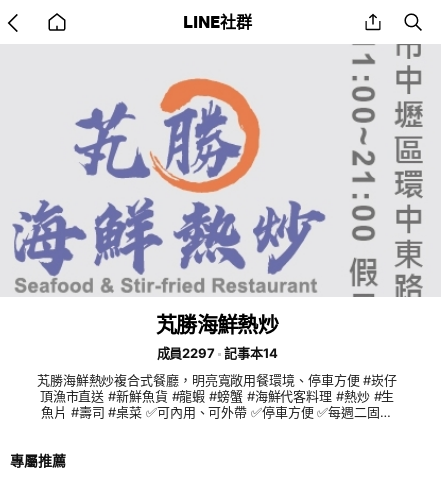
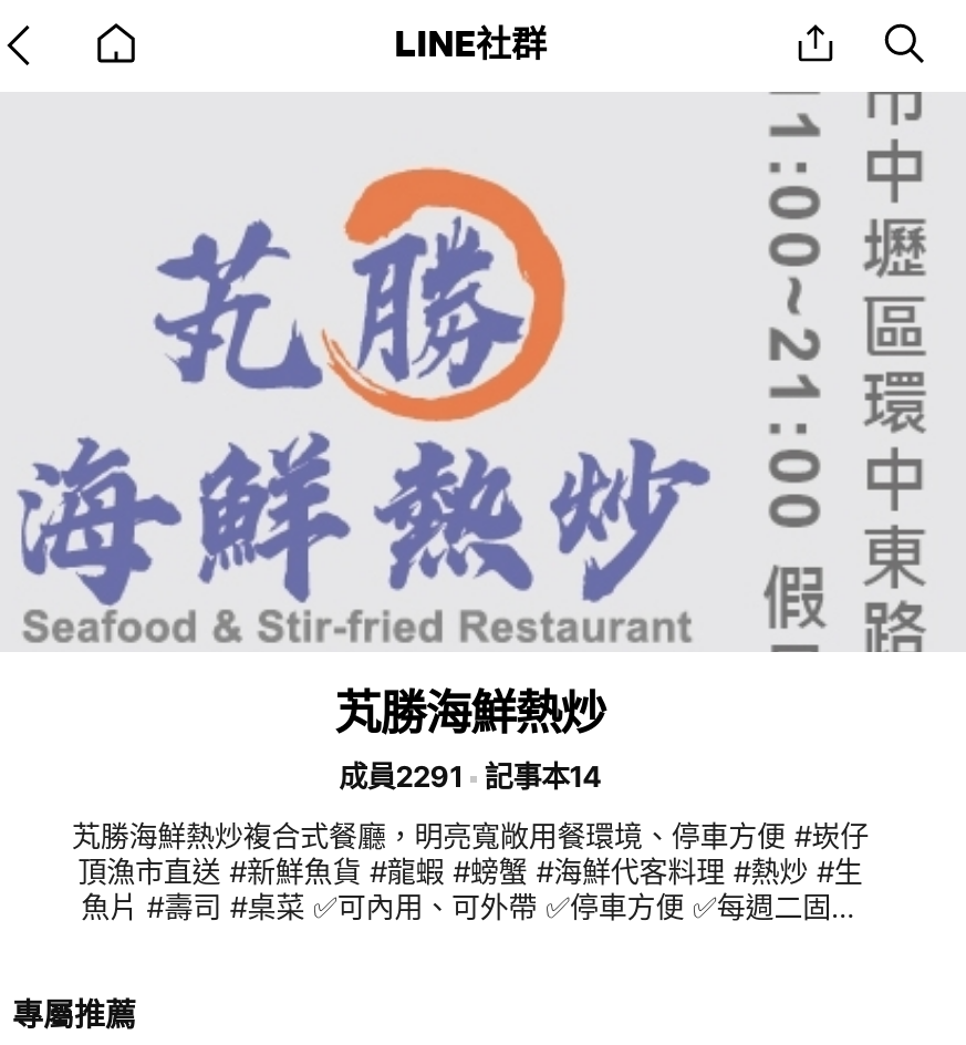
[157,345,277,361] 成員2297 記事本14 -> [339,758,602,794] 成員2291 記事本14

